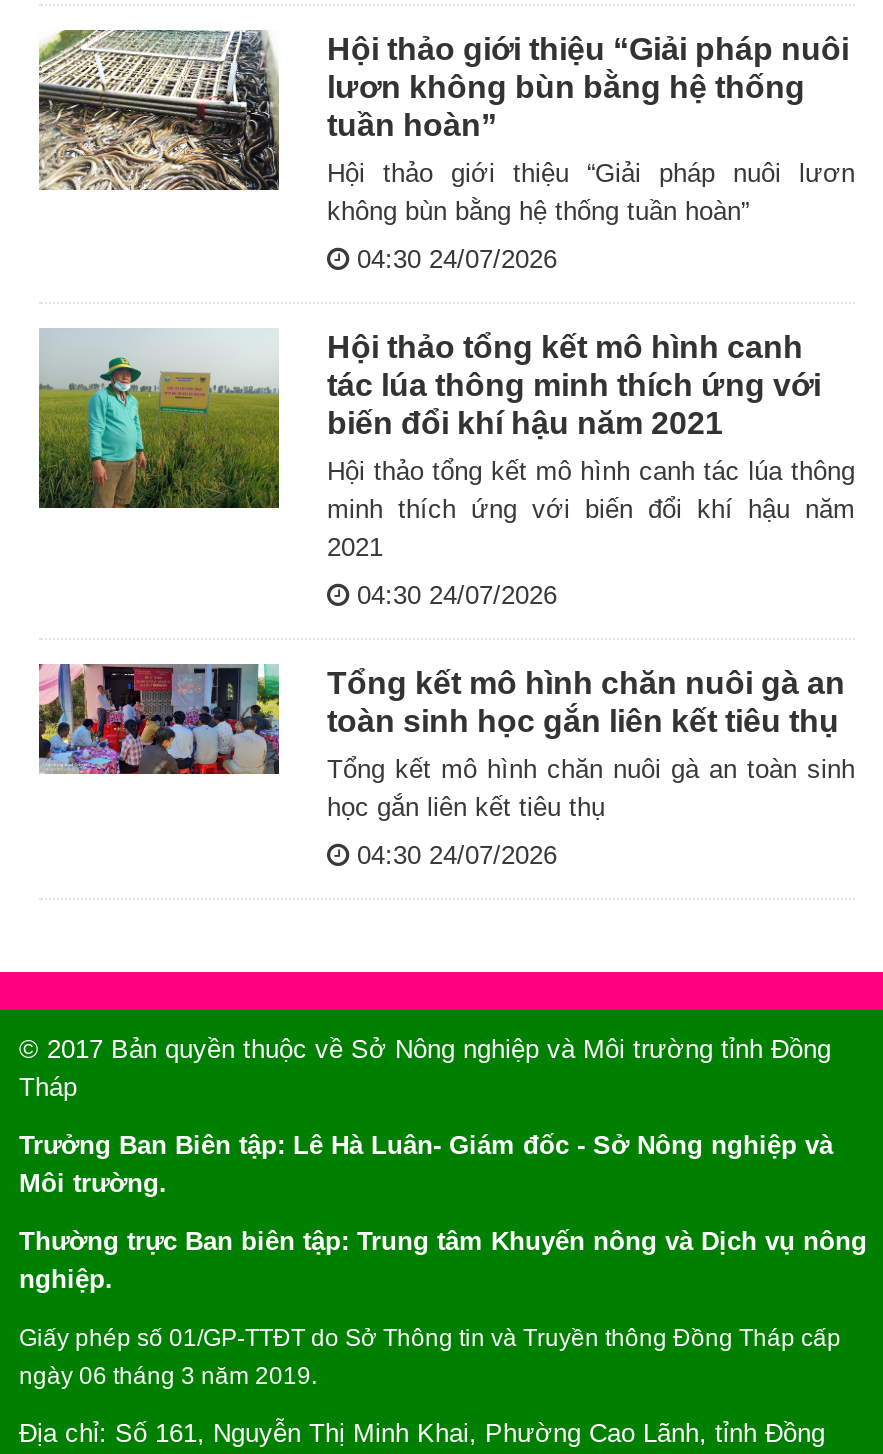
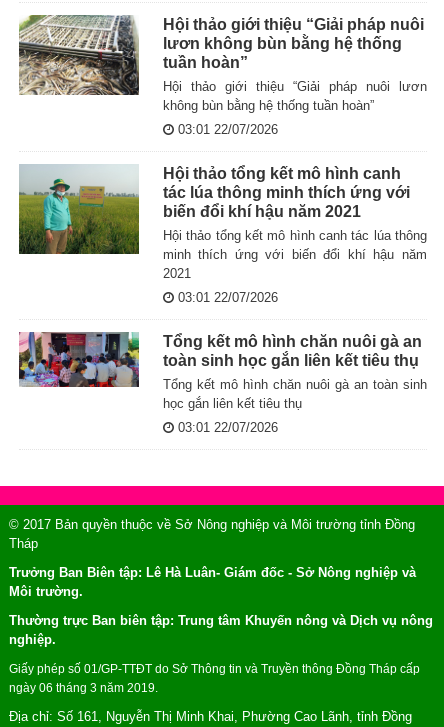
[349,244,557,274] 04:30 24/07/2026 -> [174,122,278,137] 03:01 22/07/2026
[349,580,557,610] 04:30 24/07/2026 -> [174,290,278,305] 03:01 22/07/2026
[349,840,557,870] 04:30 24/07/2026 -> [174,420,278,435] 03:01 22/07/2026

